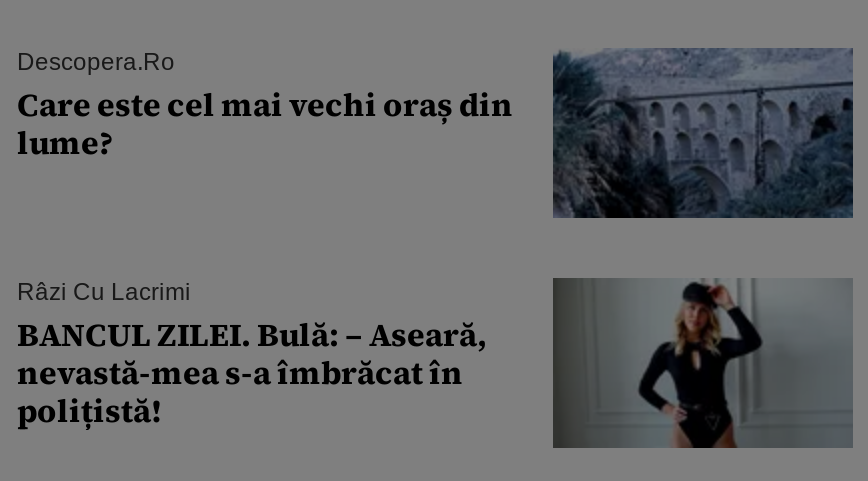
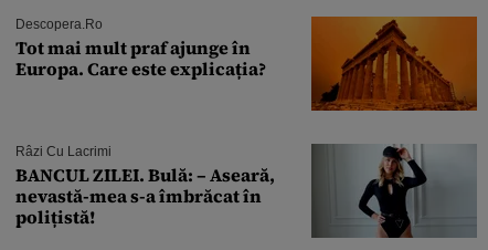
[17,46,855,220] [image] | Care este cel mai vechi oraș din | lume? -> [15,15,478,112] [image] | Tot mai mult praf ajunge în | Europa. Care este explicația?

